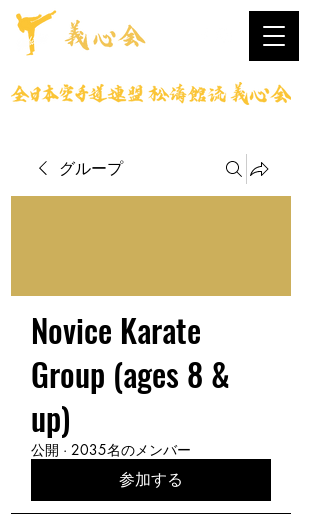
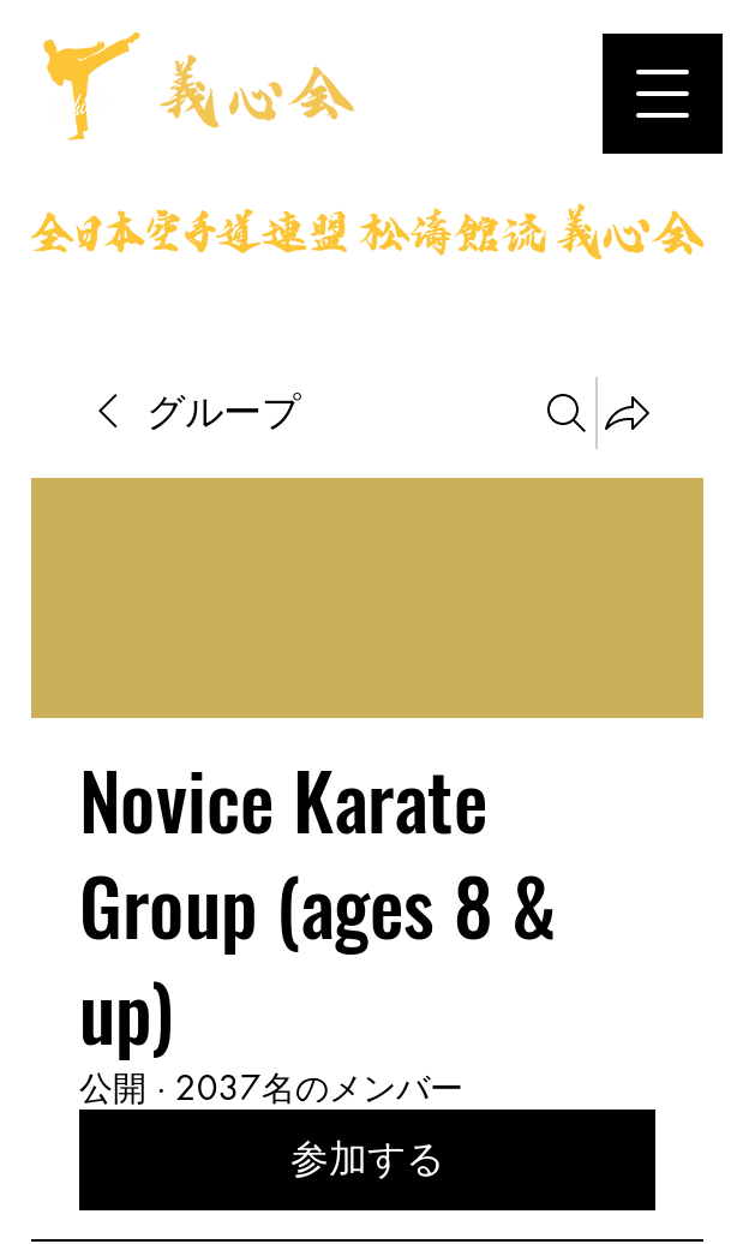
[31,440,191,459] 公開 · 2035名のメンバー -> [79,1064,463,1110] 公開 · 2037名のメンバー

